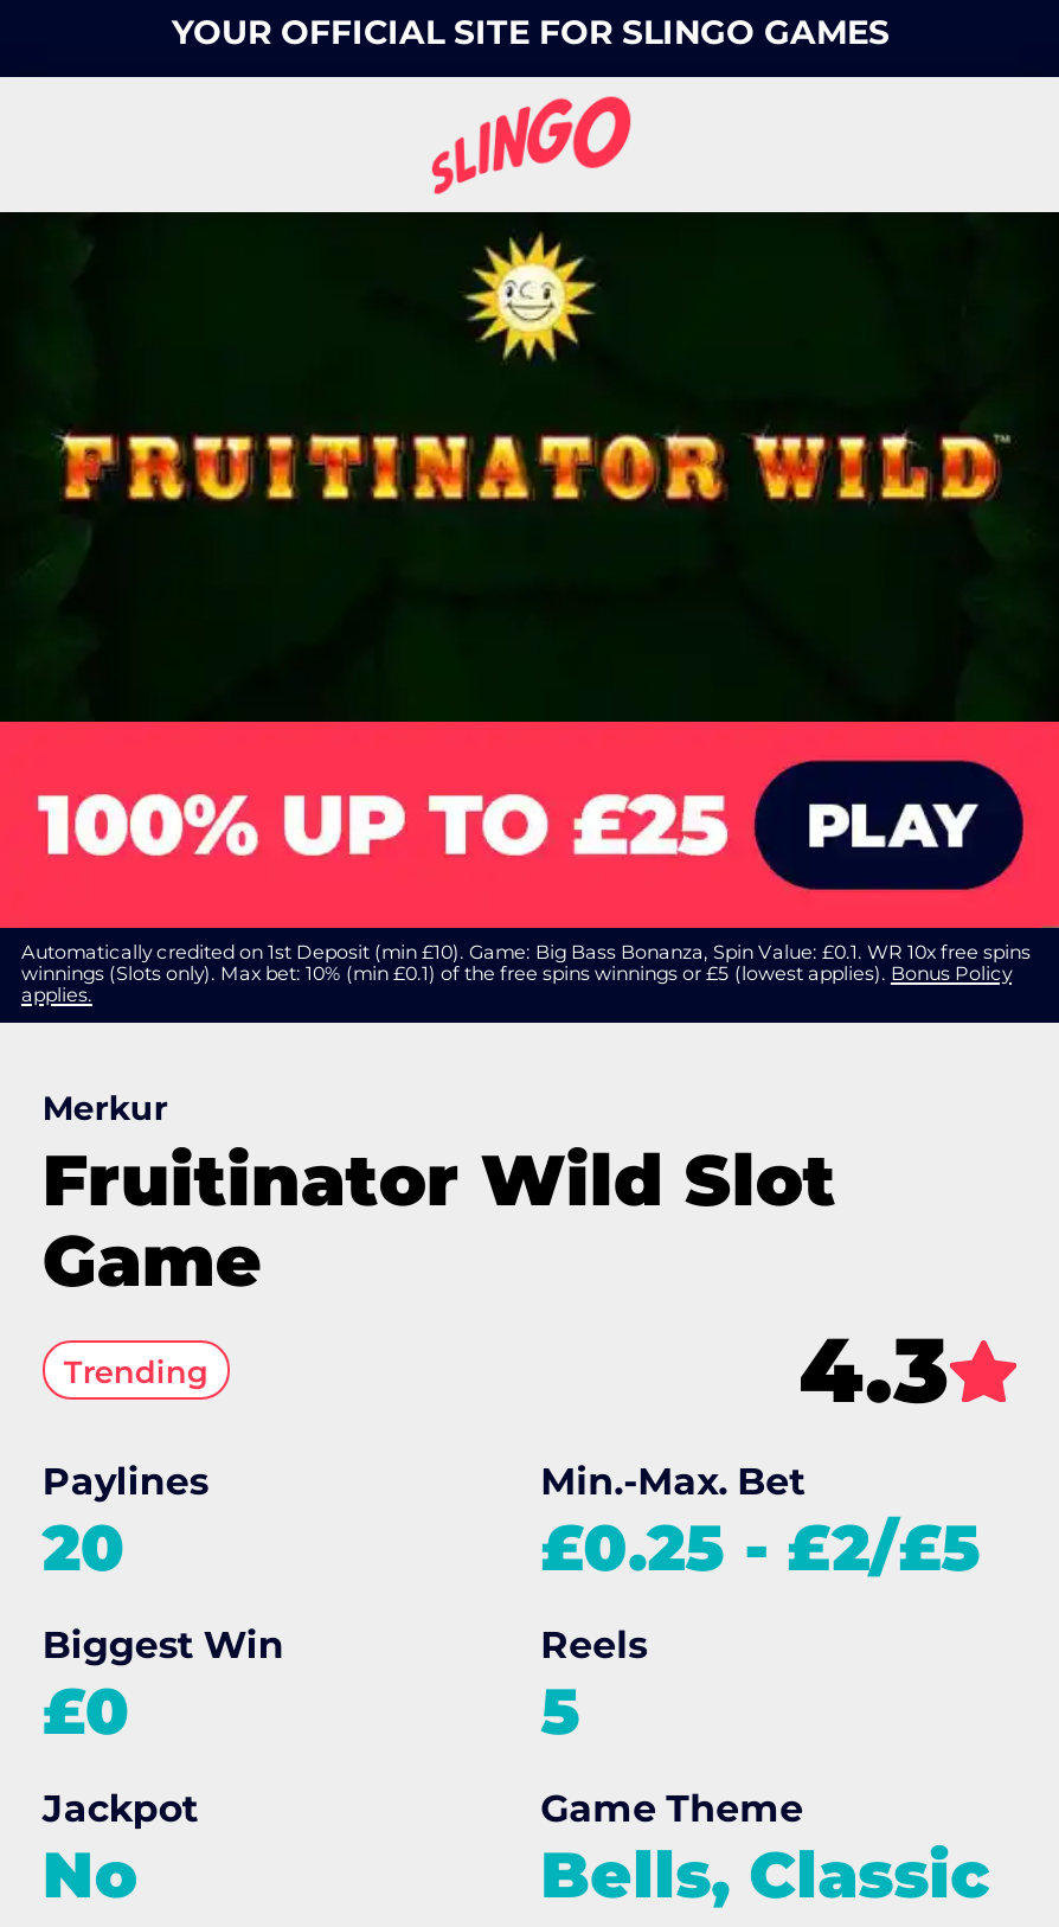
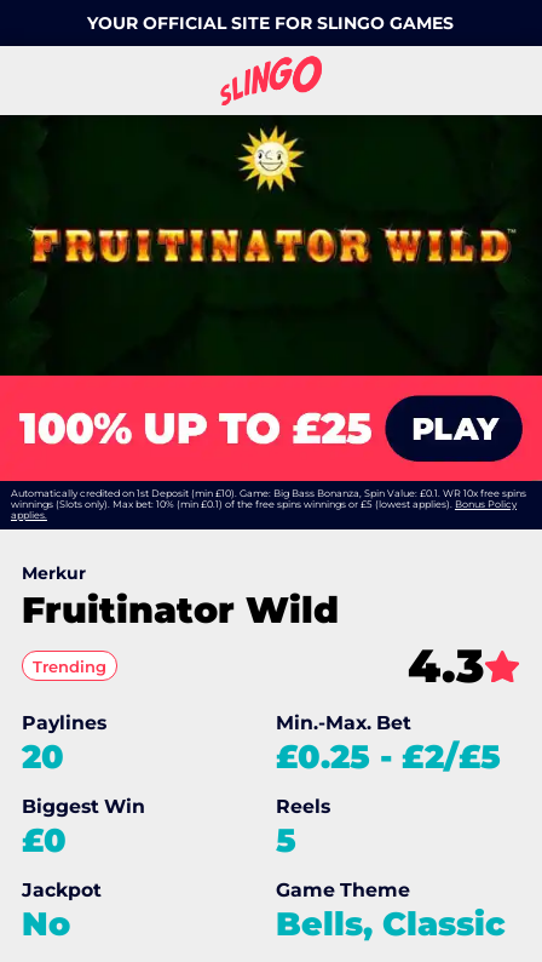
[42,1137,836,1303] Fruitinator Wild Slot | Game -> [22,588,339,632] Fruitinator Wild

